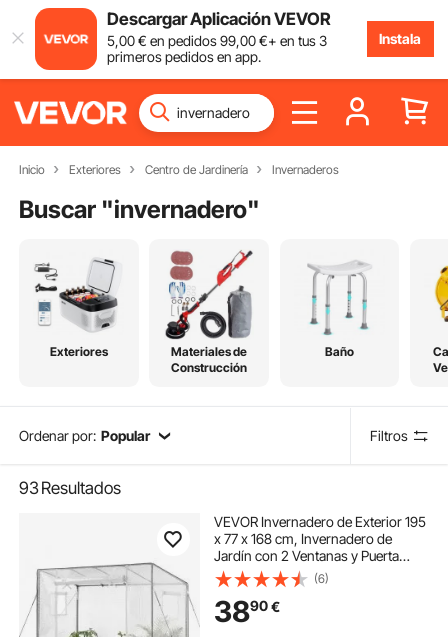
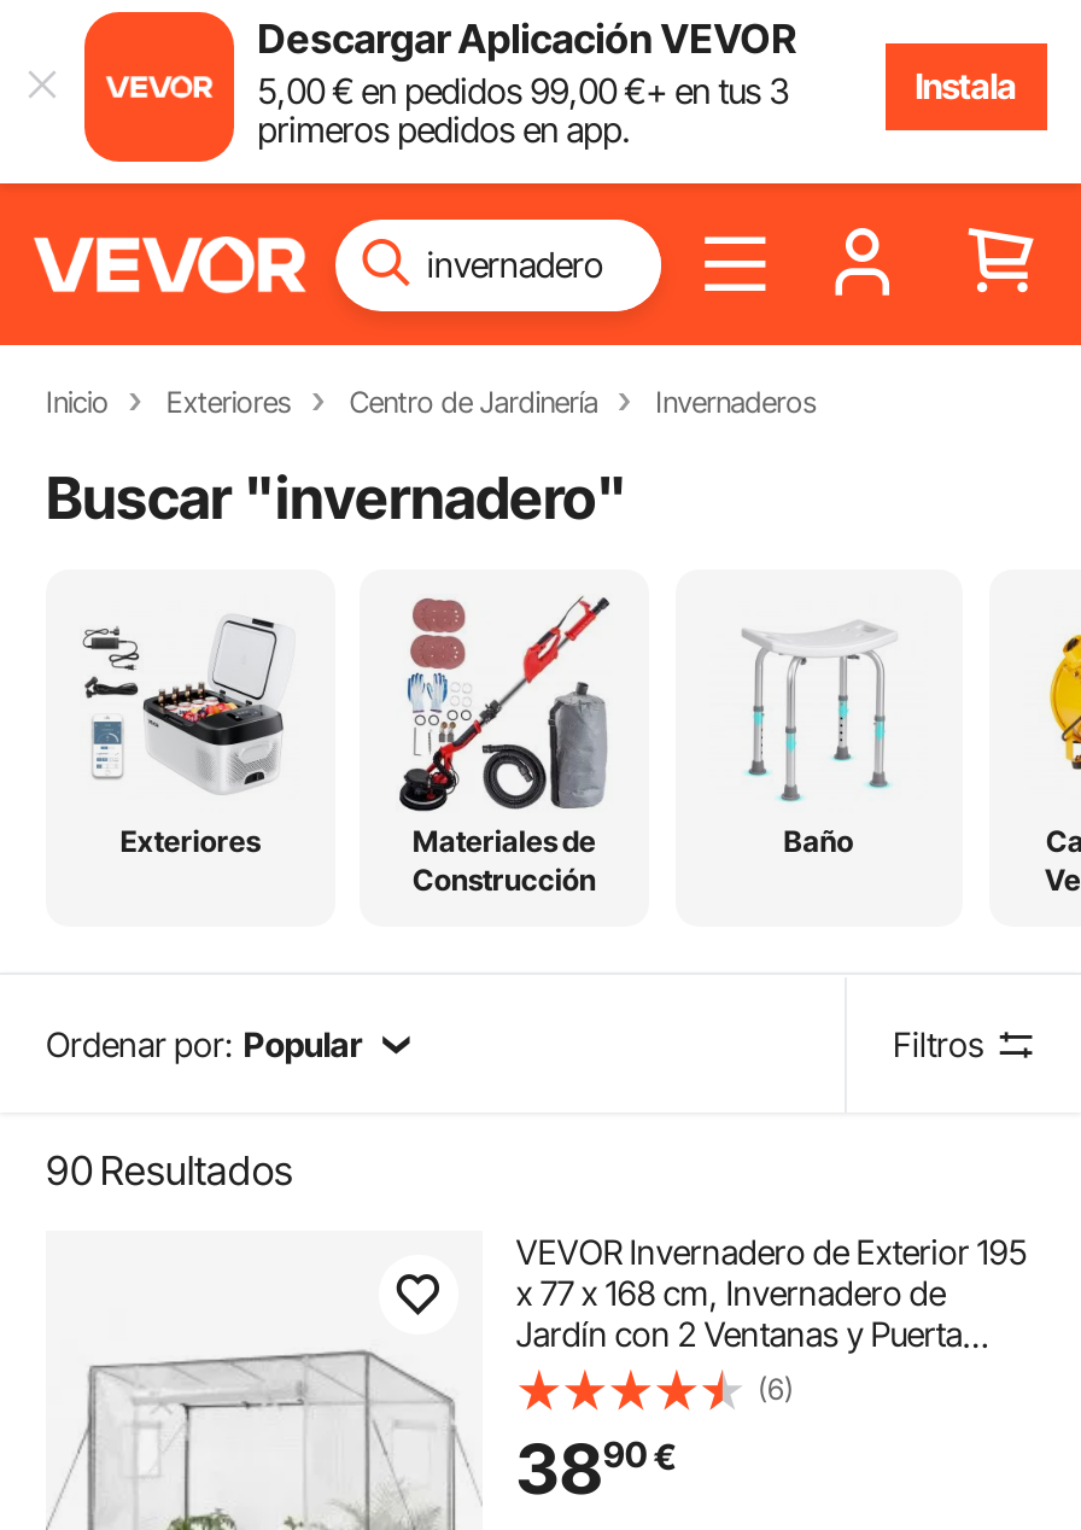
[19,478,121,498] 93 Resultados -> [46,1147,293,1195] 90 Resultados

